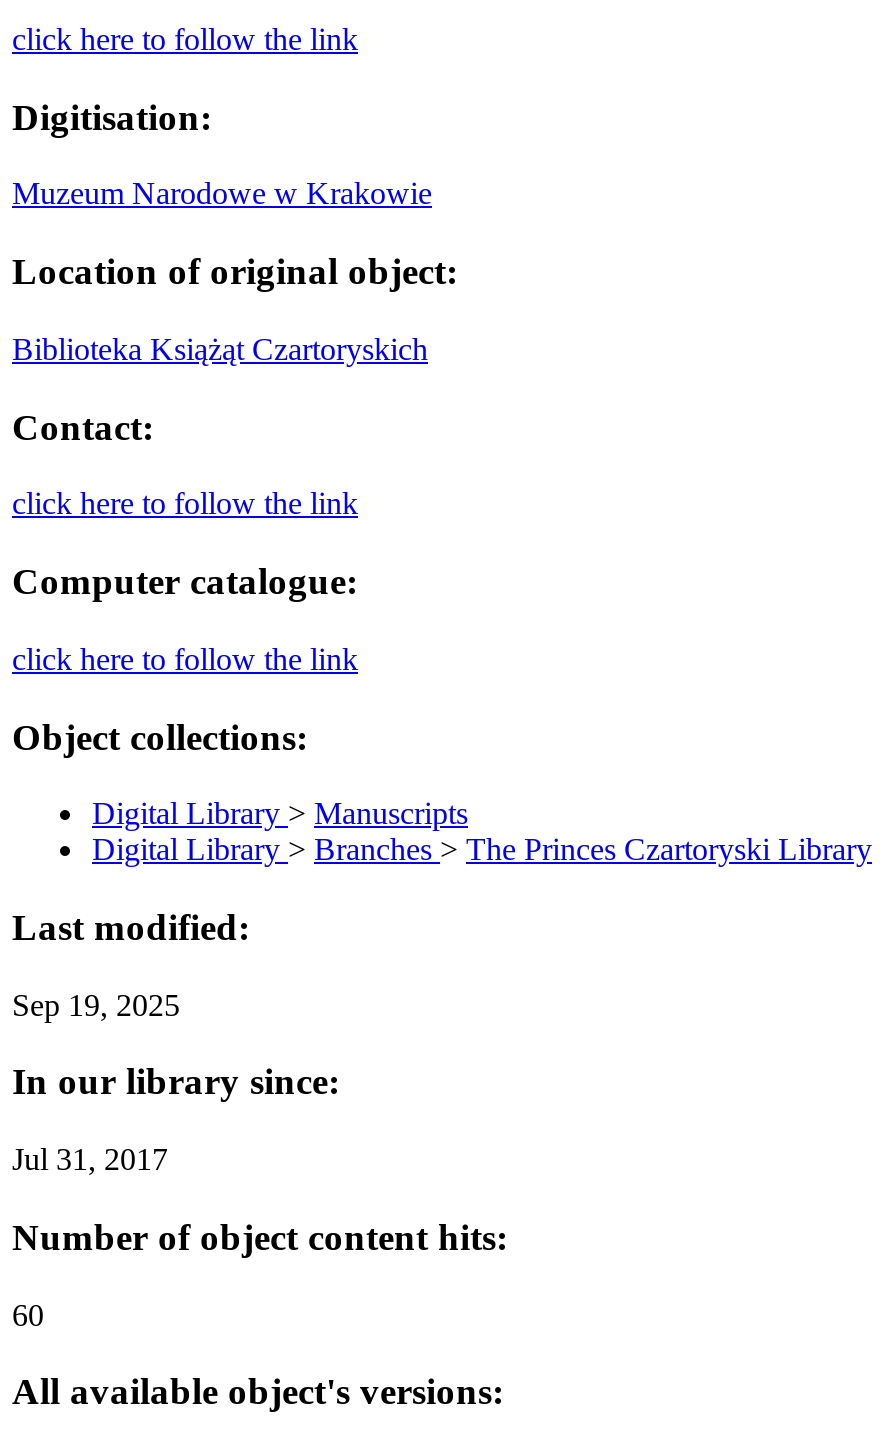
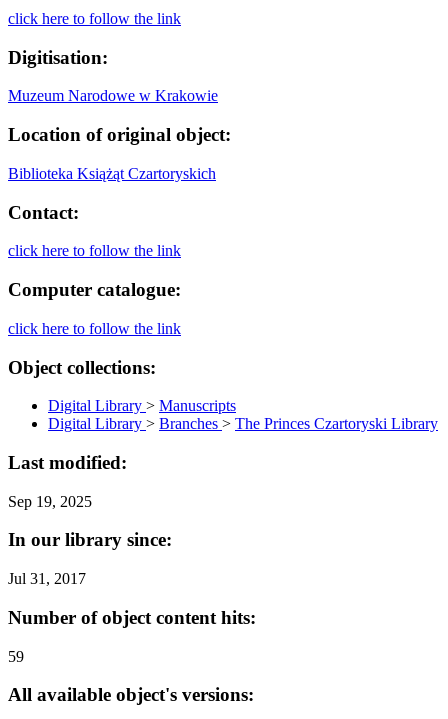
[12,1297,44,1331] 60 -> [8,647,24,664] 59

